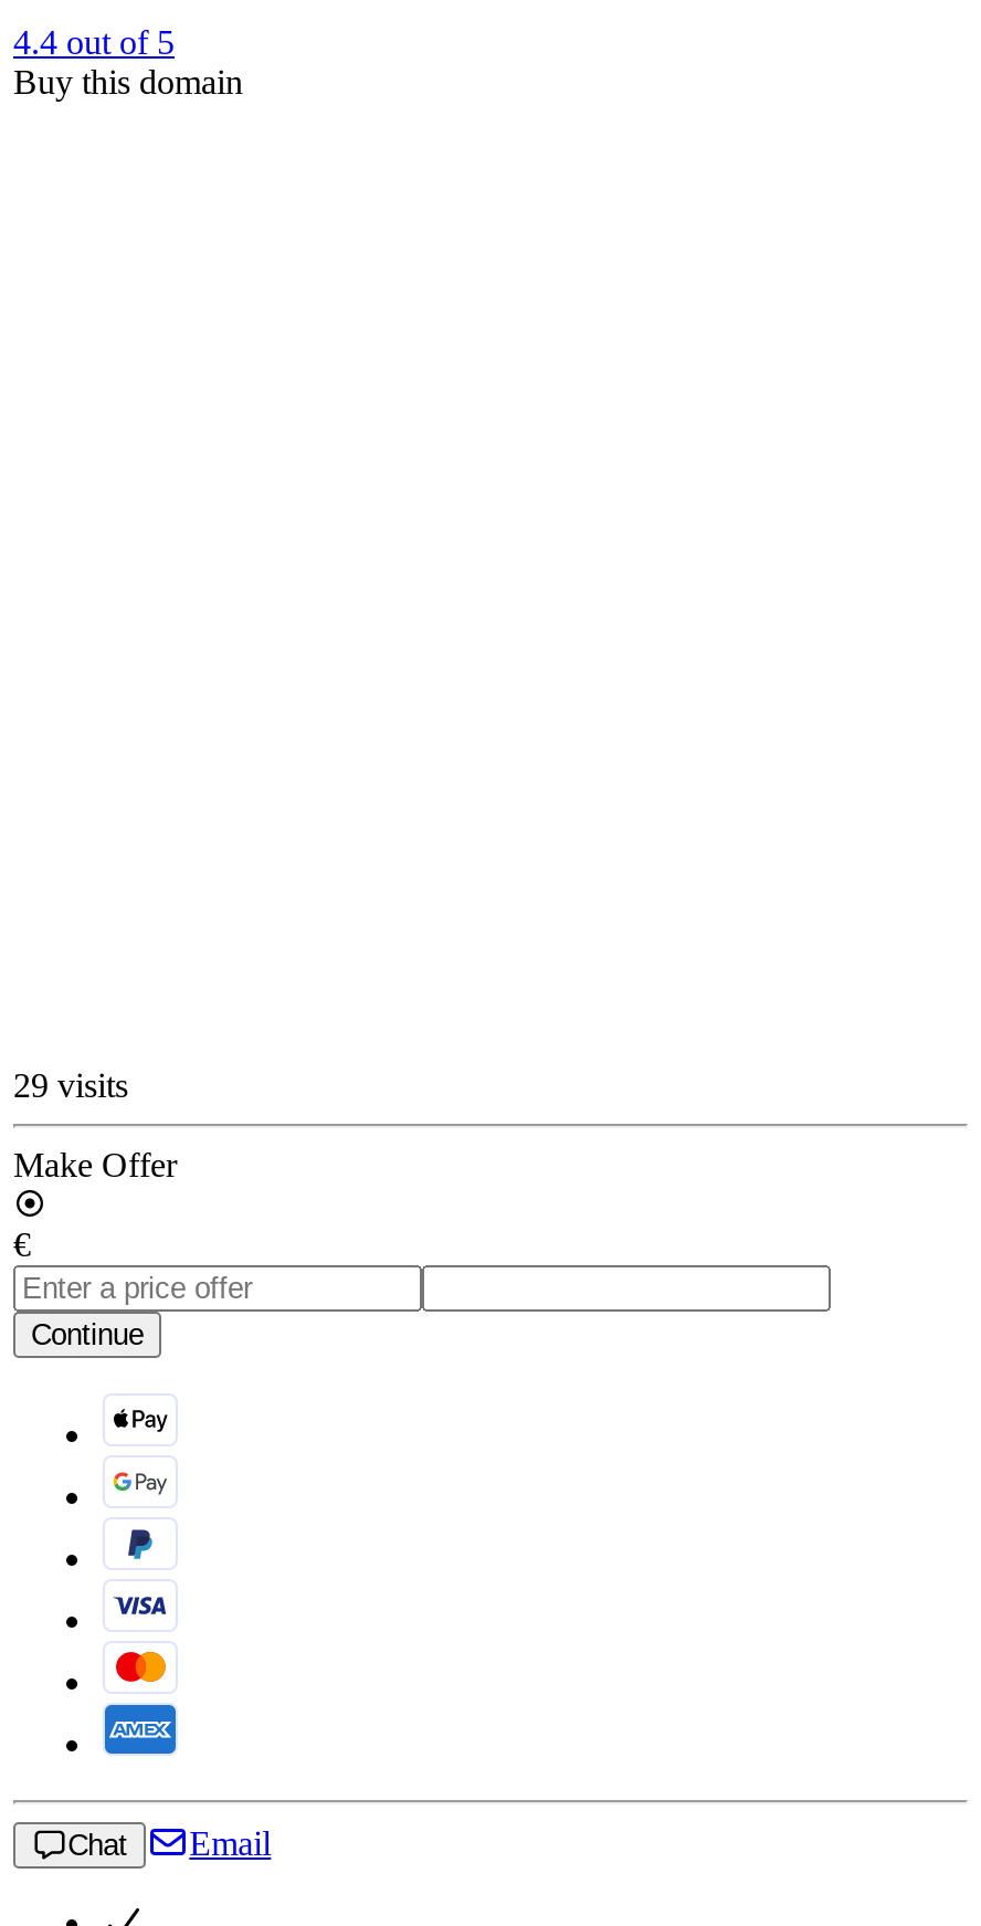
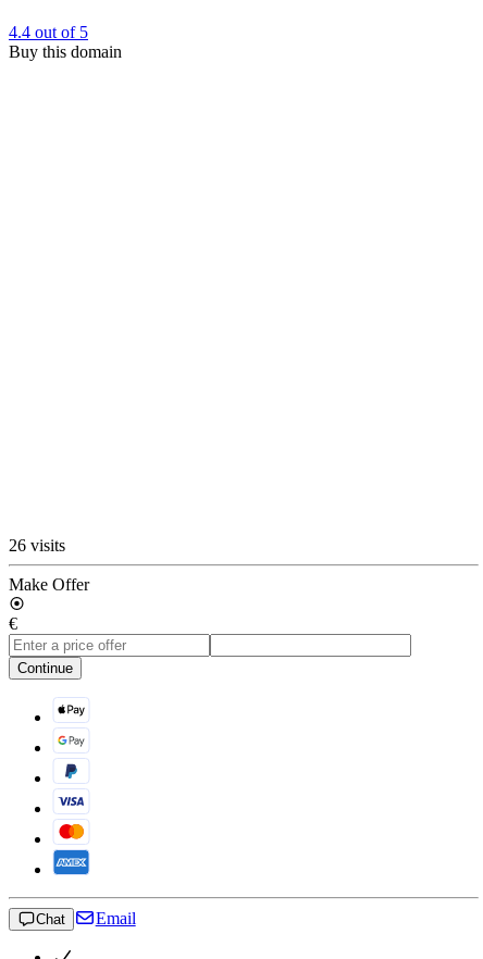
[13,1065,128,1103] 29 visits -> [9,536,65,554] 26 visits

